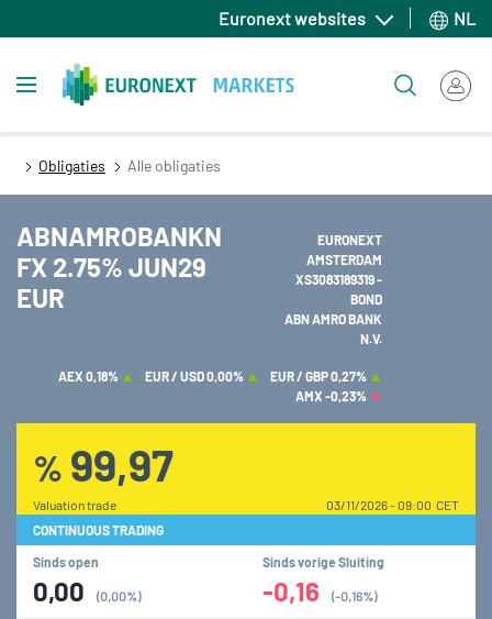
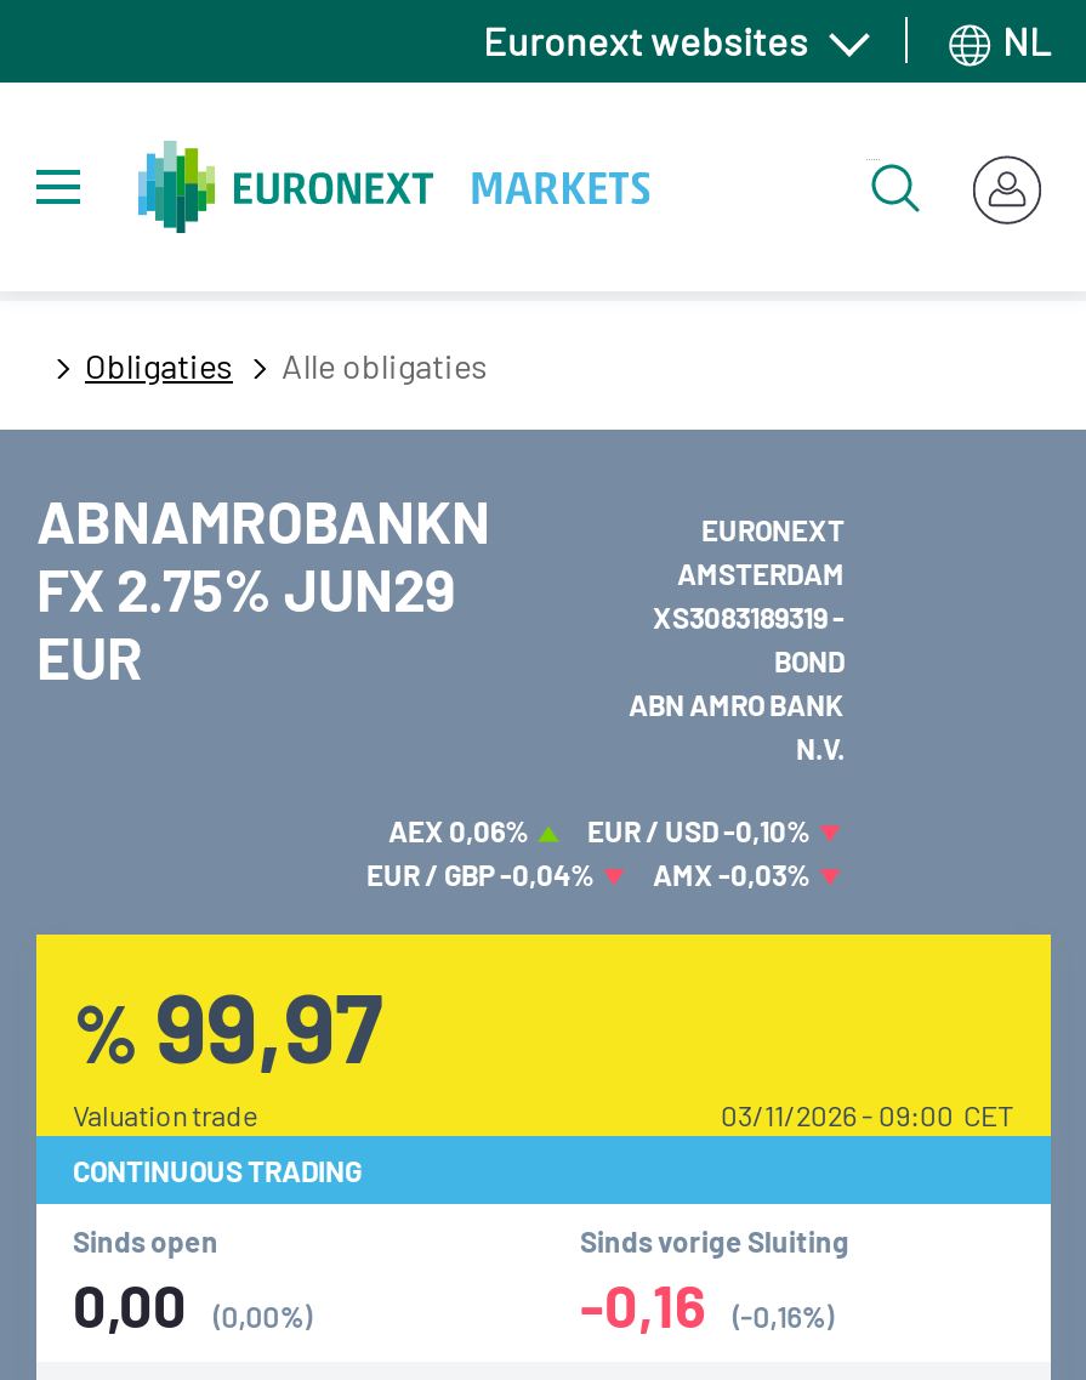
[58,368,121,384] AEX 0,18% -> [388,813,534,847] AEX 0,06%
[145,368,246,384] EUR / USD 0,00% -> [587,813,815,847] EUR / USD -0,10%
[270,368,369,384] EUR / GBP 0,27% -> [366,857,599,891] EUR / GBP -0,04%
[295,388,369,404] AMX -0,23% -> [653,857,815,891] AMX -0,03%

